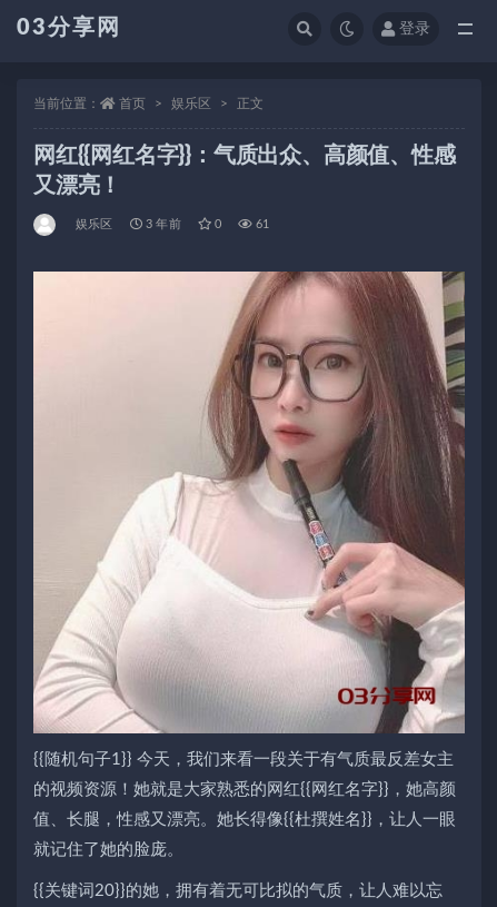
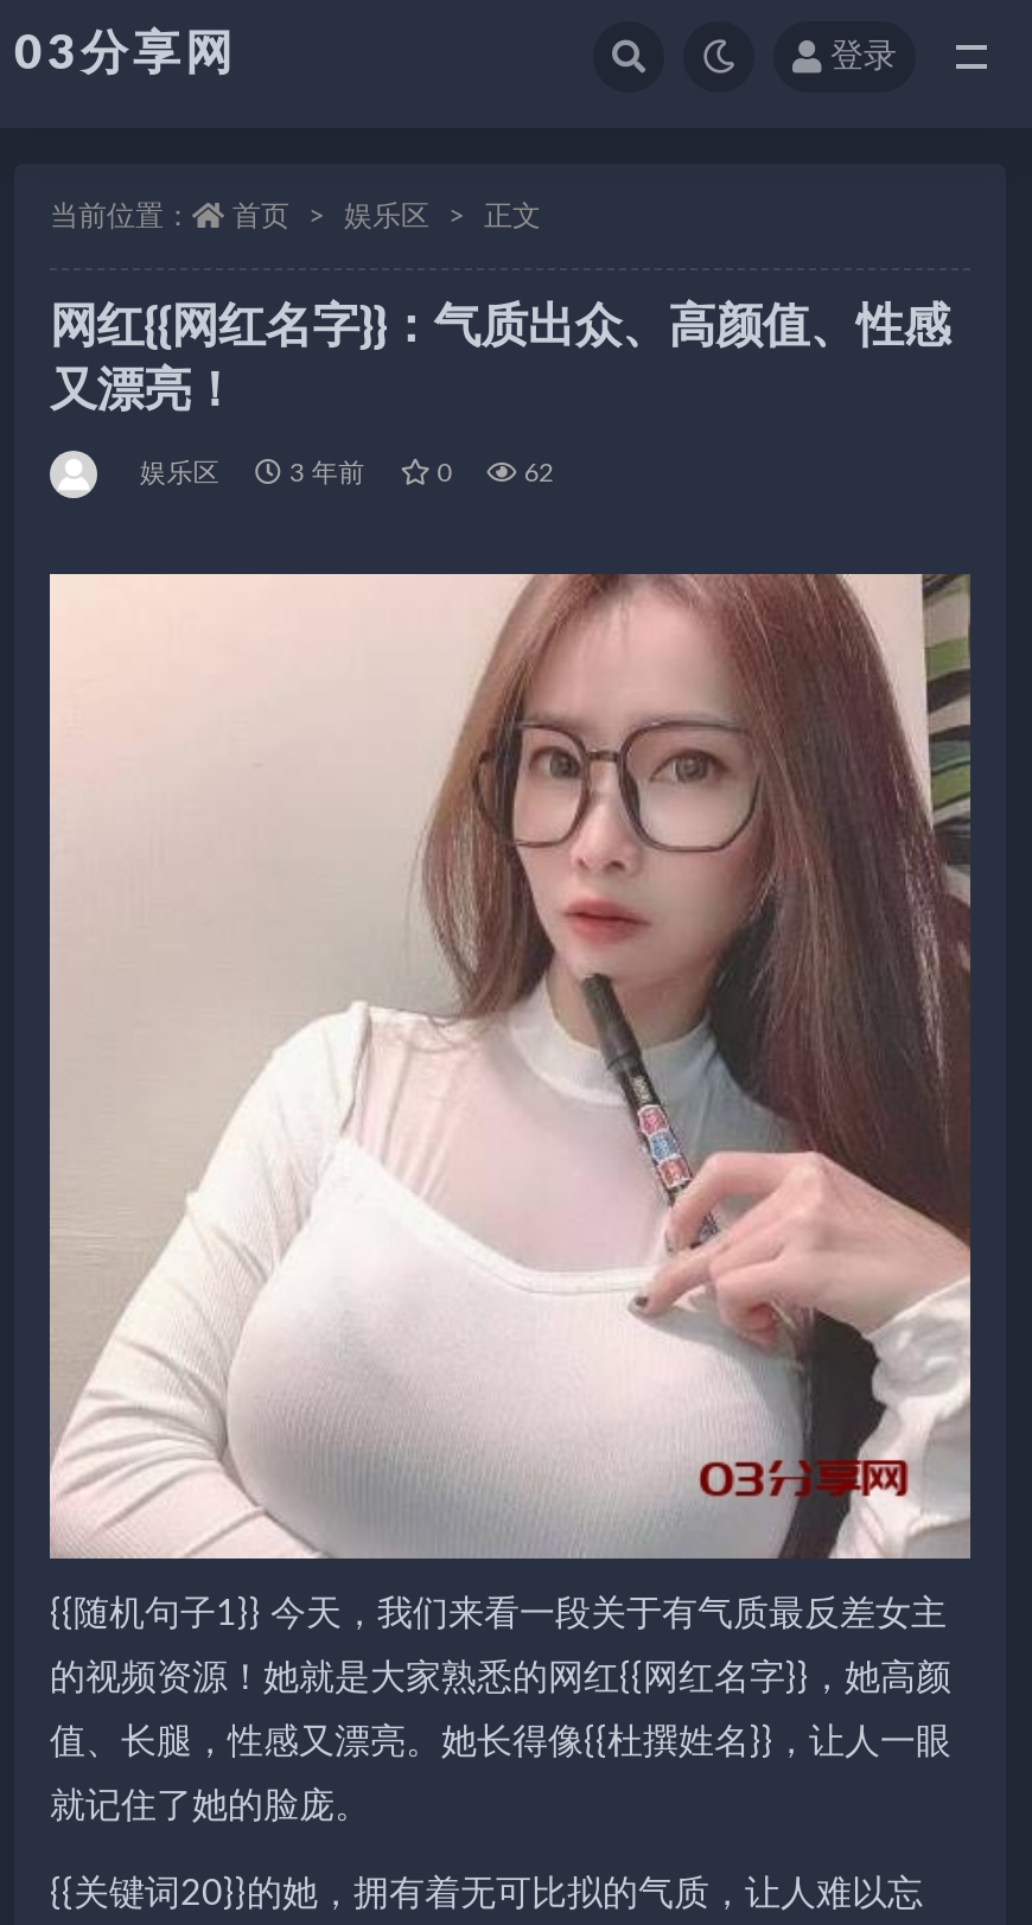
[252,218,269,230] 61 -> [516,460,553,486] 62

